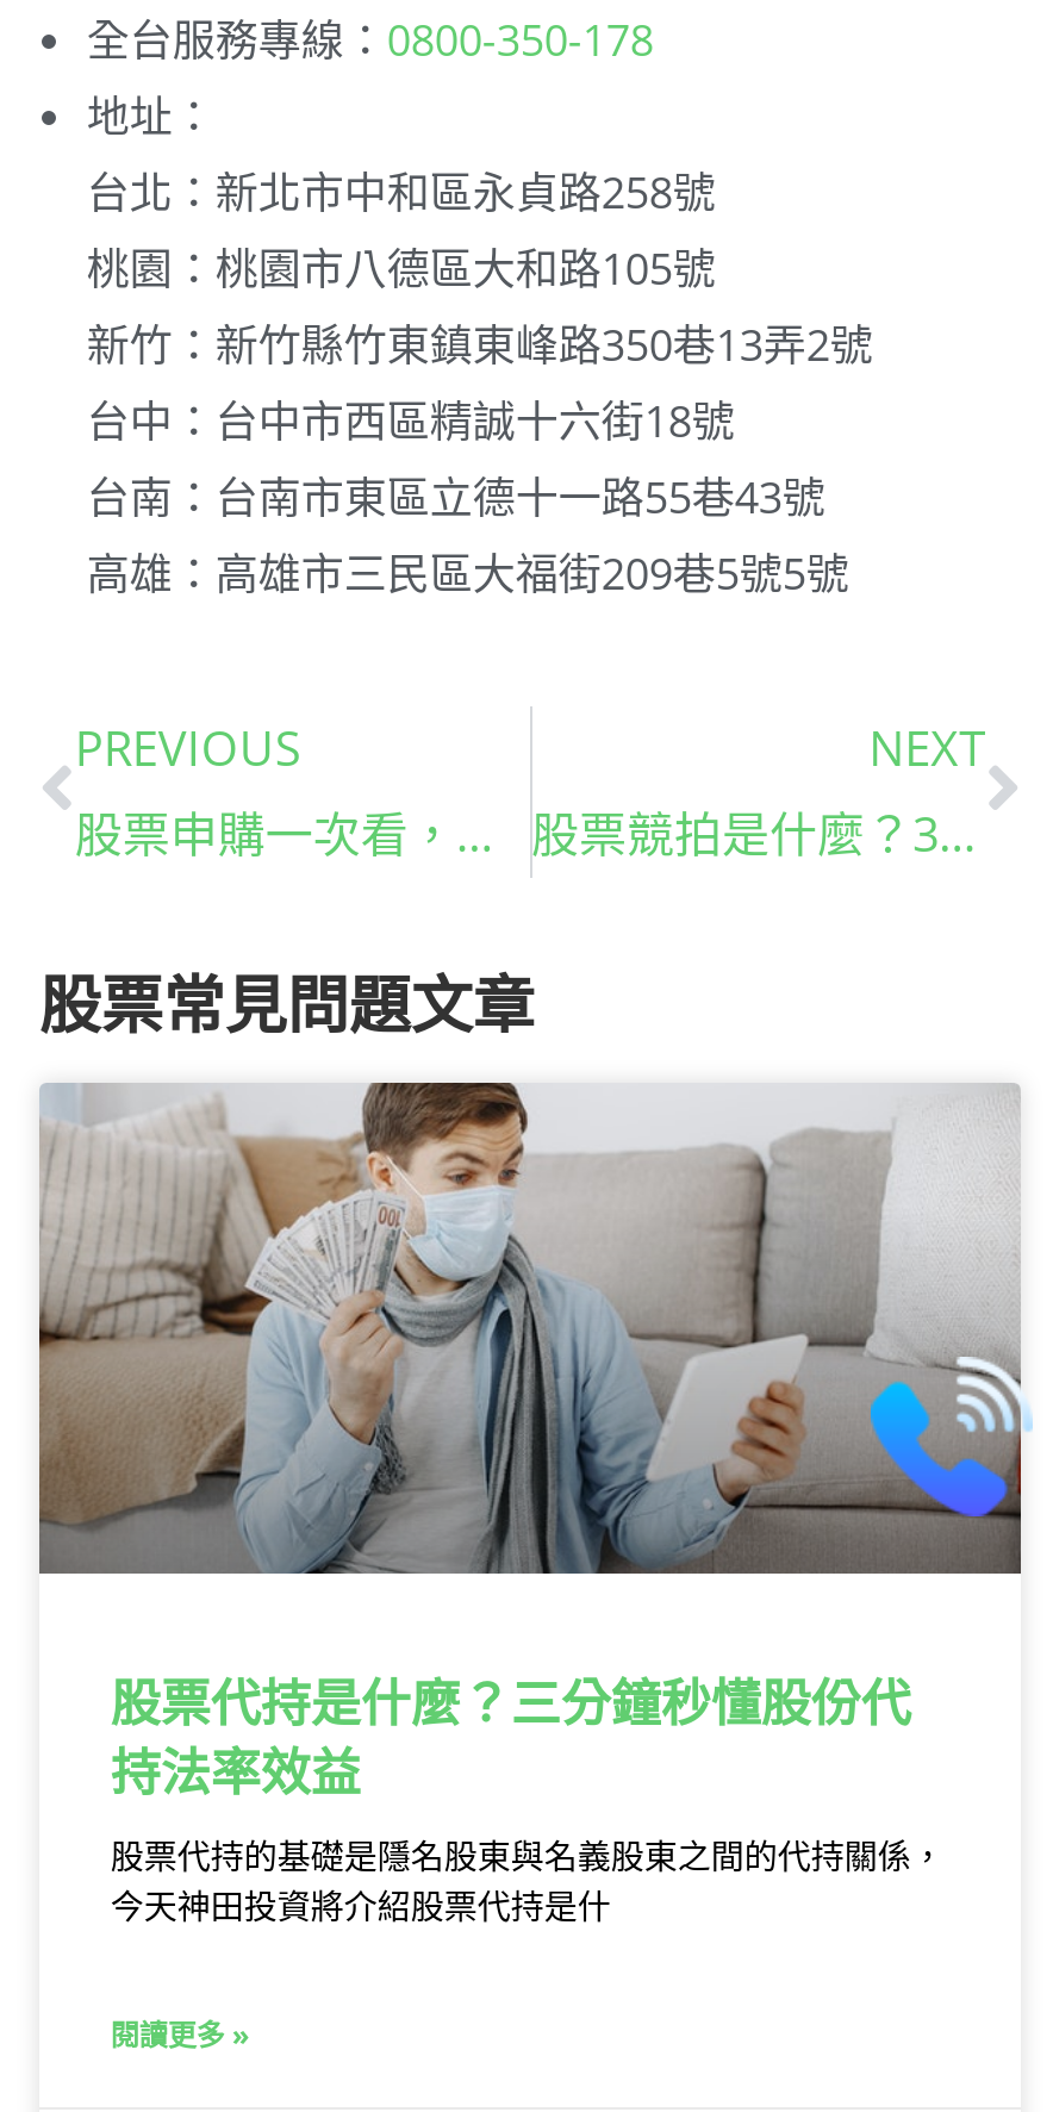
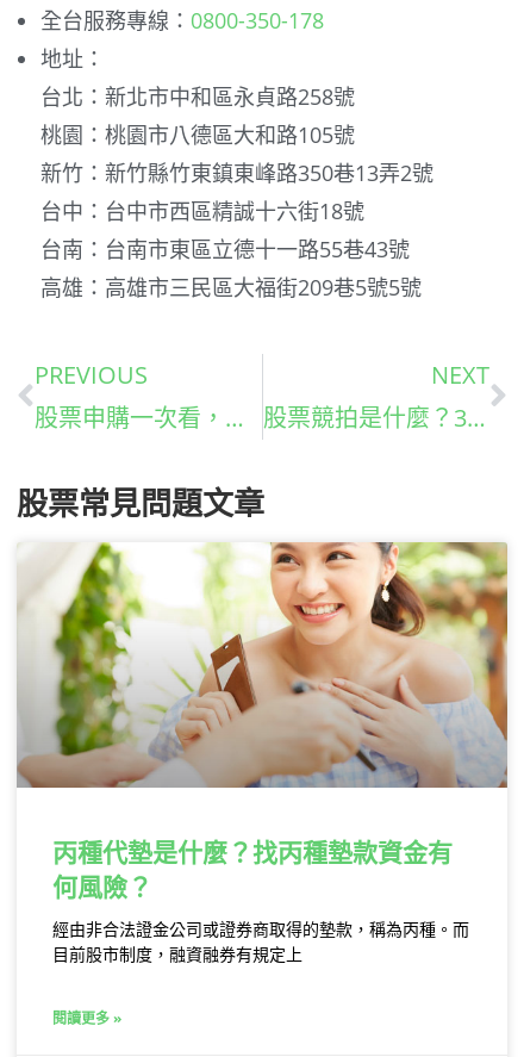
[37,1080,1033,1929] [image] | 股票代持是什麼？三分鐘秒懂股份代 | 持法率效益 | 股票代持的基礎是隱名股東與名義股東之間的代持關係， | 今天神田投資將介紹股票代持是什 -> [17,541,512,965] [image] | 丙種代墊是什麼？找丙種墊款資金有 | 何風險？ | 經由非合法證金公司或證券商取得的墊款，稱為丙種。而 | 目前股市制度，融資融券有規定上

